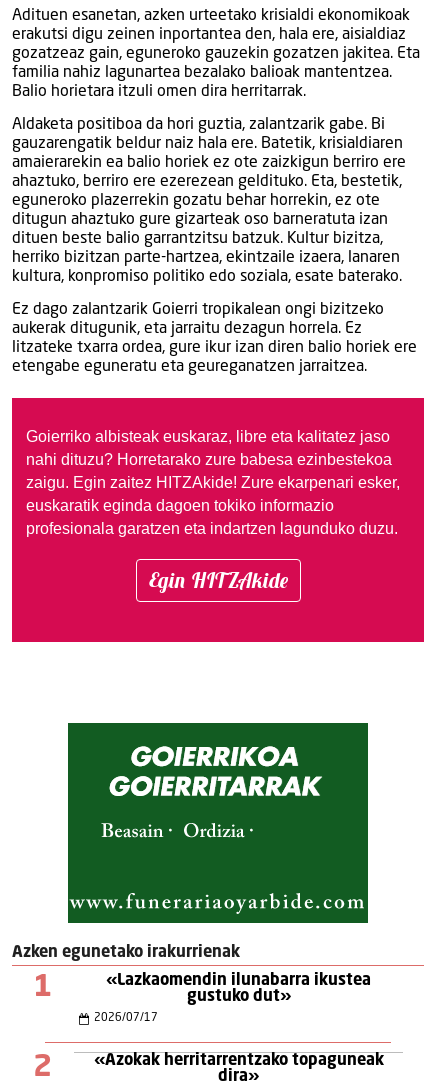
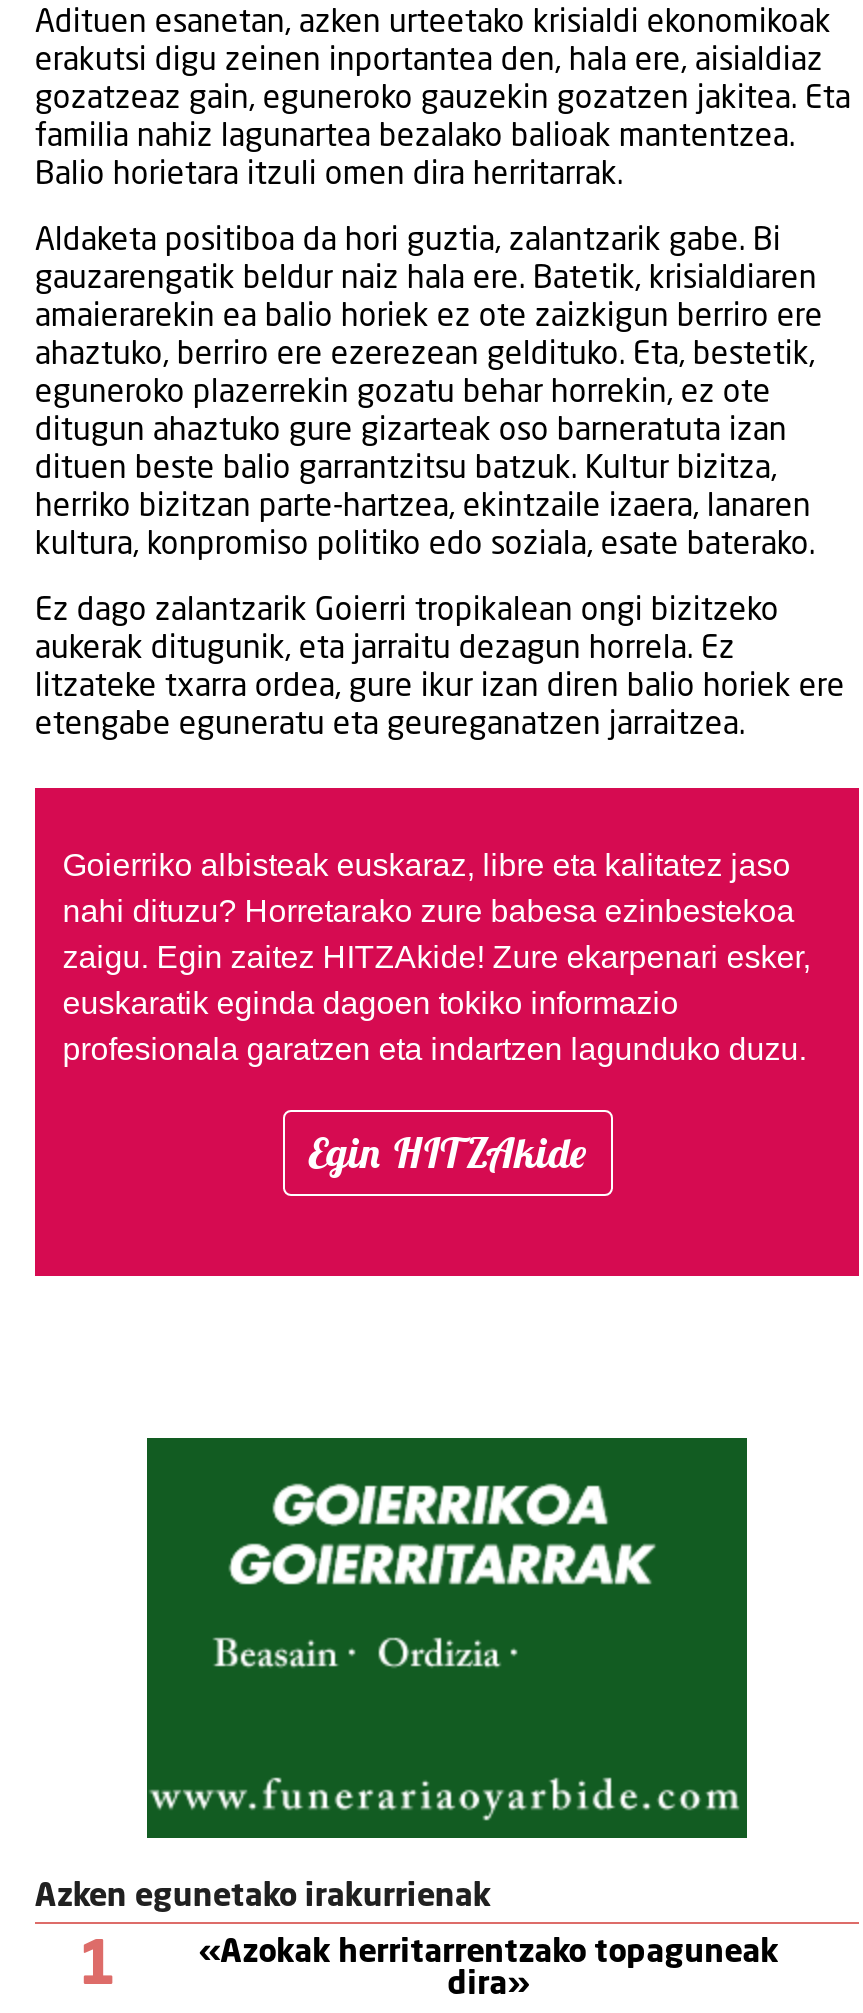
[33,973,371,1083] «Lazkaomendin ilunabarra ikustea | gustuko dut» | 2026/07/17 | 2 -> none

